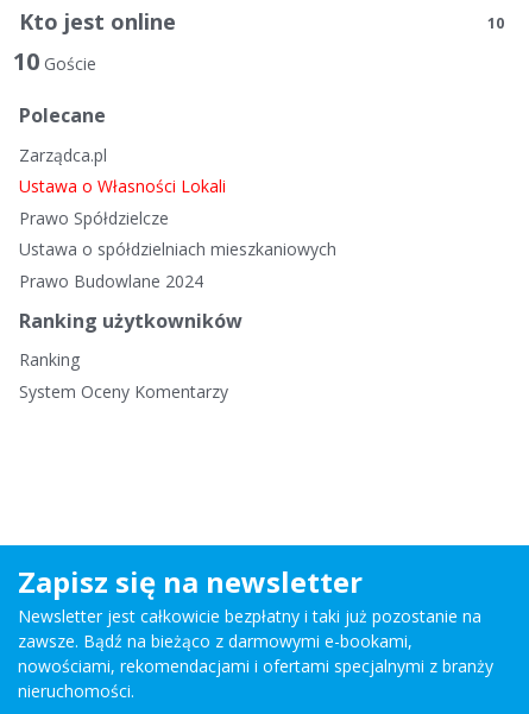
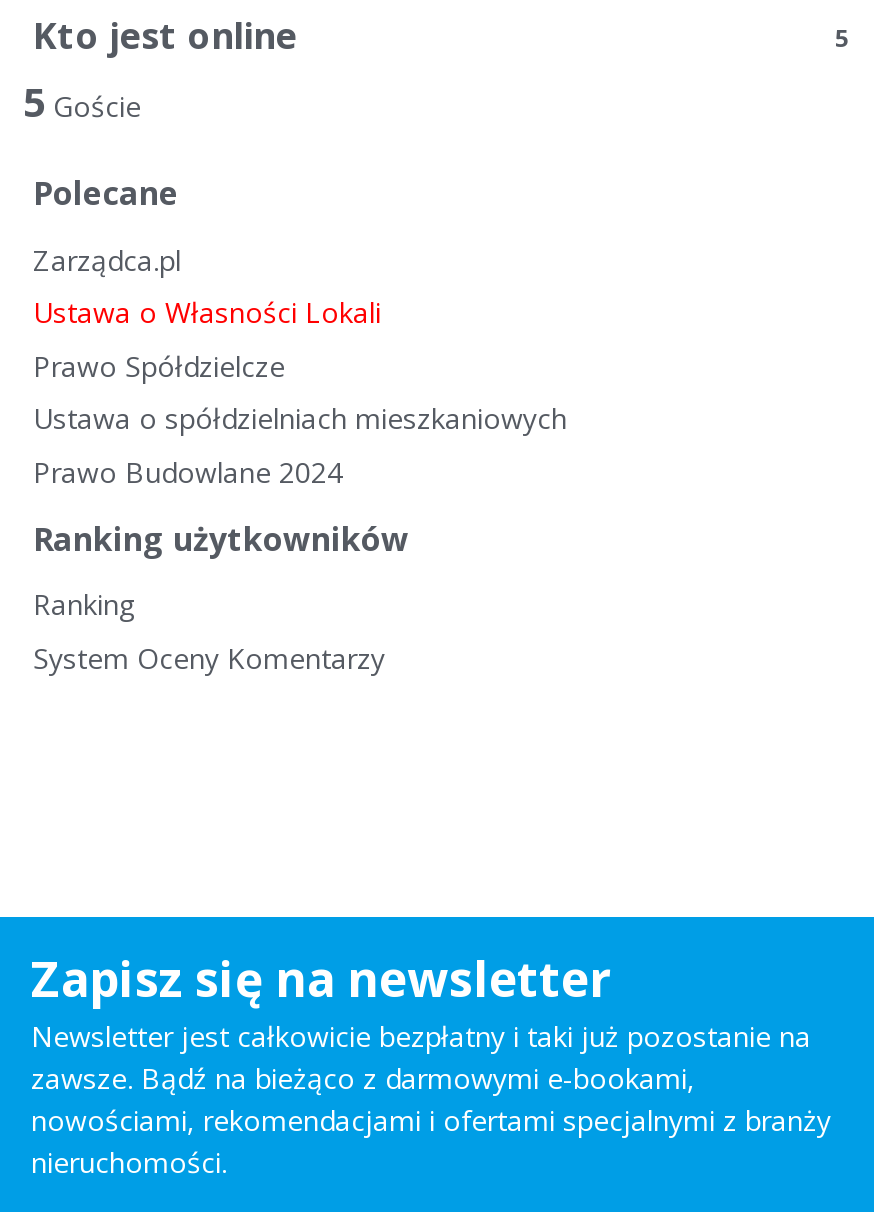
[487,12,504,33] 10 -> [835,20,849,54] 5
[13,45,96,77] 10 Goście -> [23,75,141,129] 5 Goście

